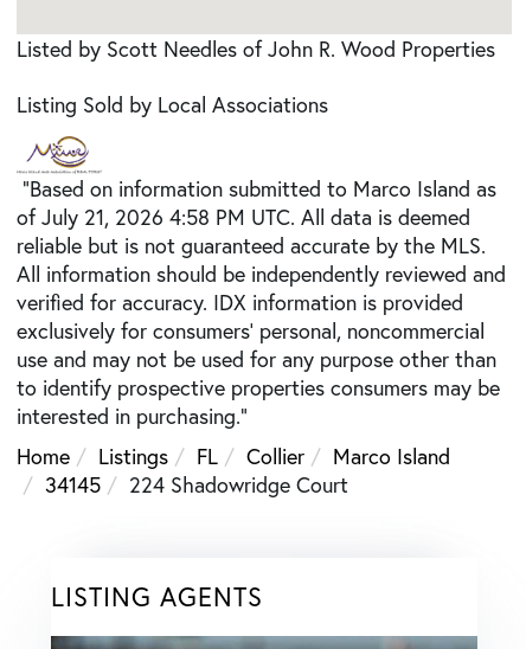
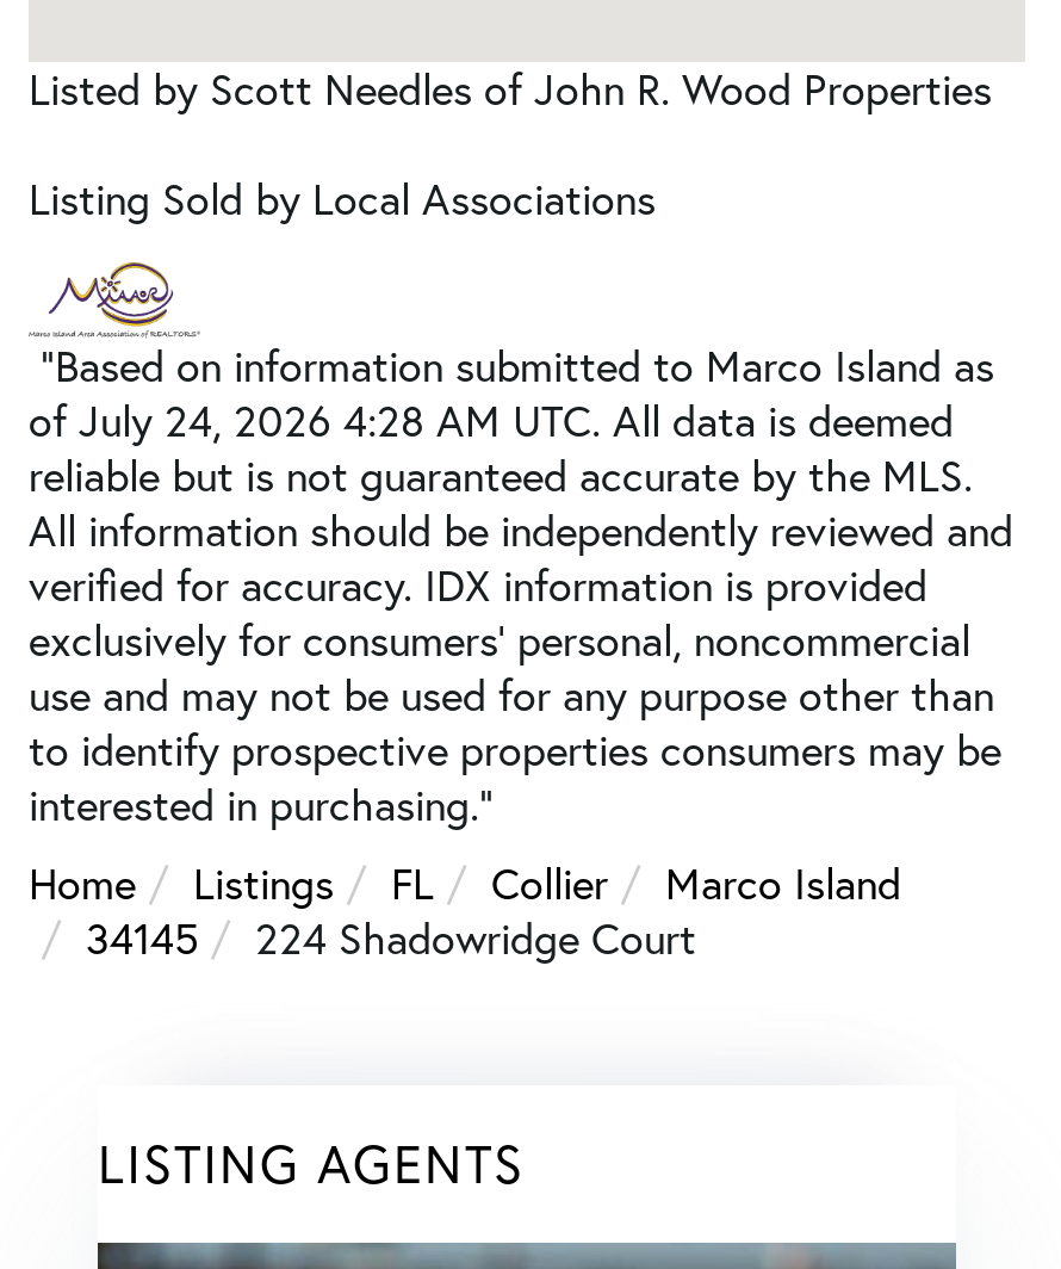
[17,202,470,230] of July 21, 2026 4:58 PM UTC. All data is deemed -> [29,393,954,447] of July 24, 2026 4:28 AM UTC. All data is deemed

